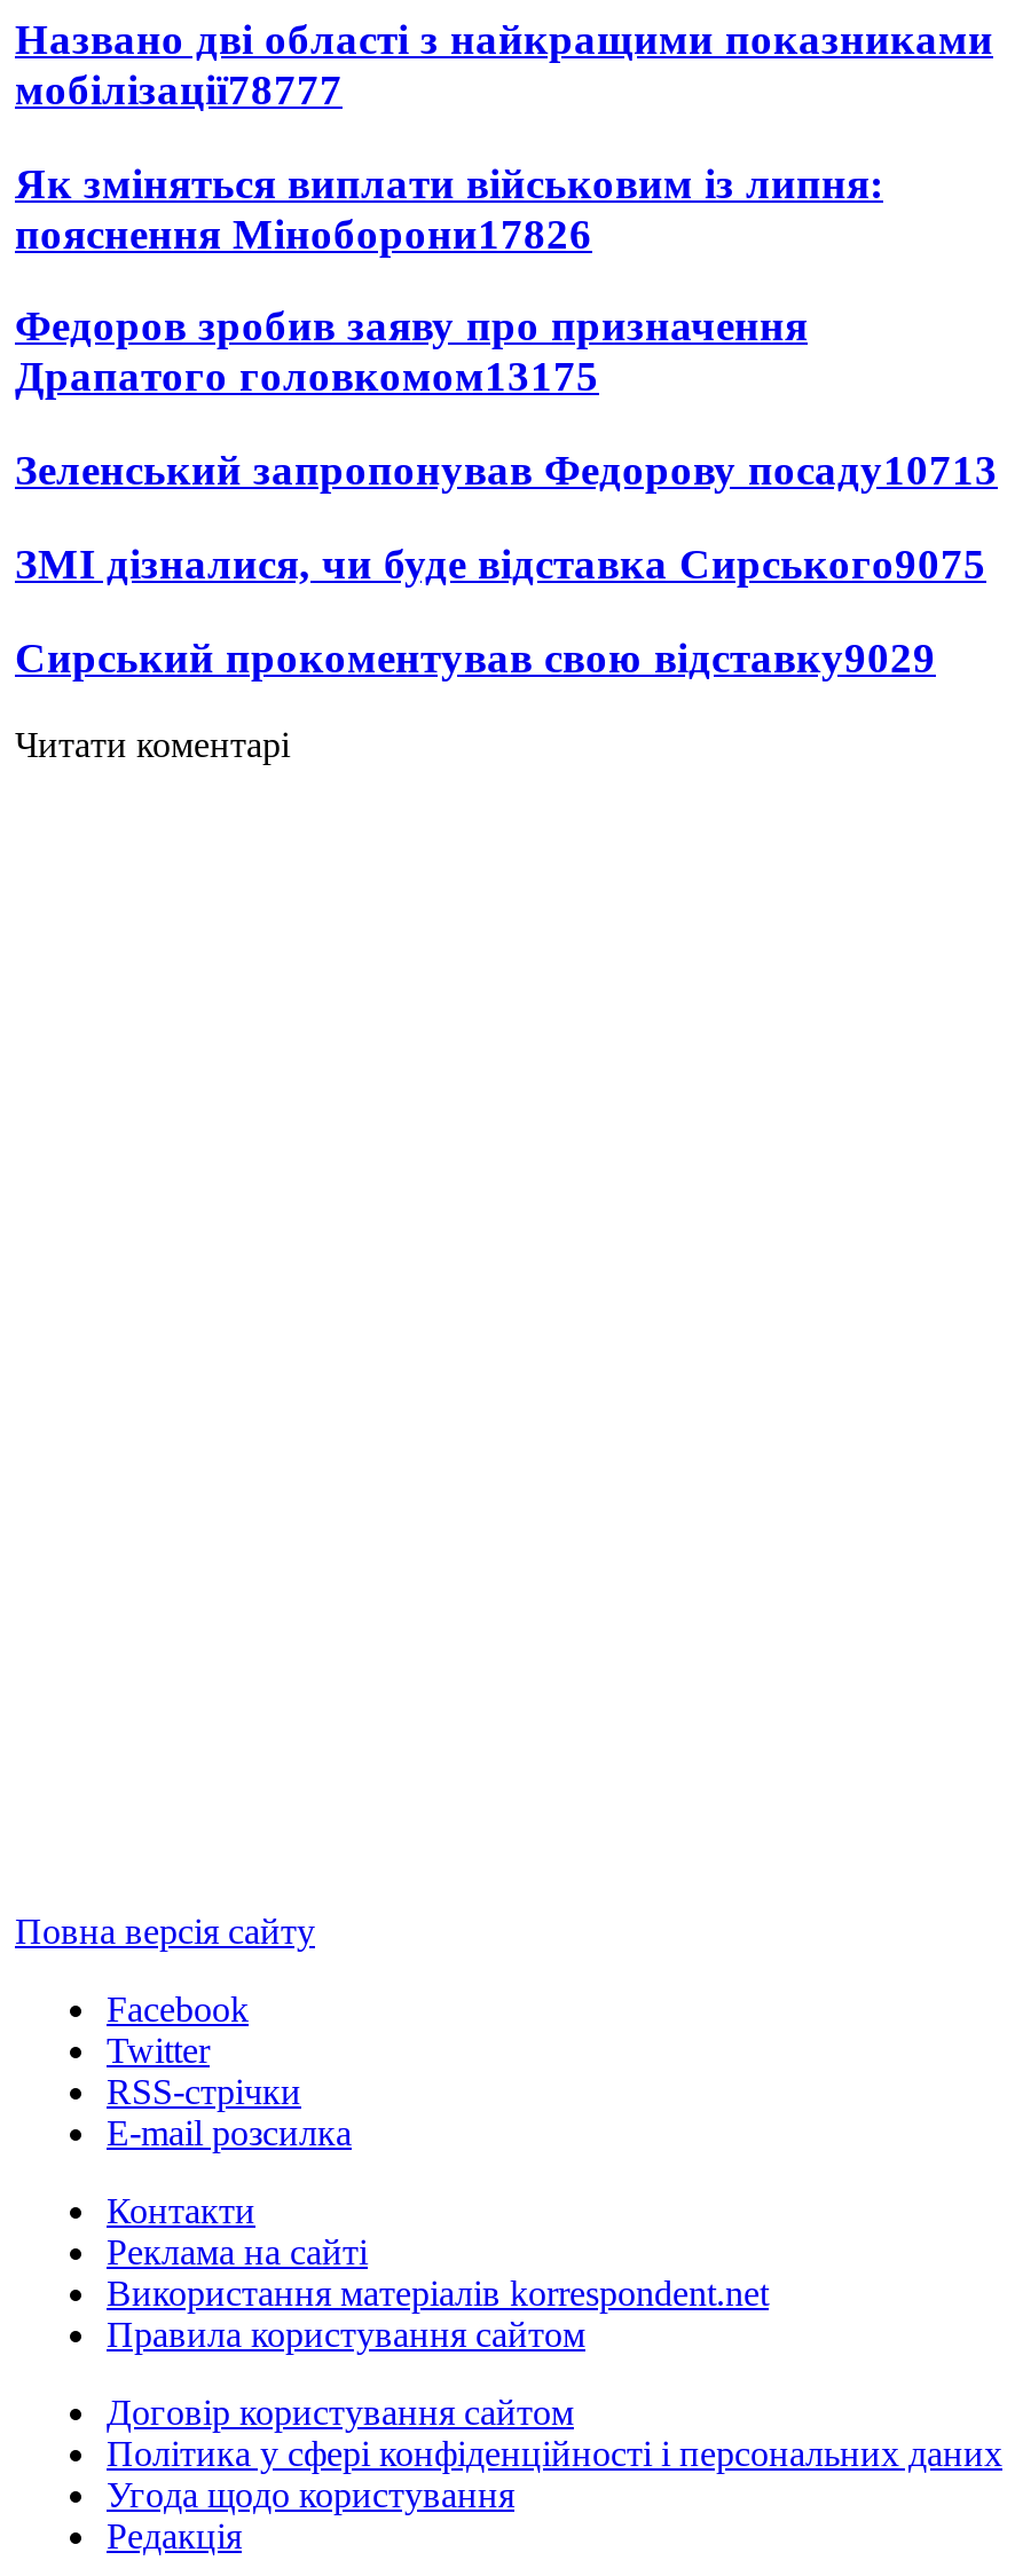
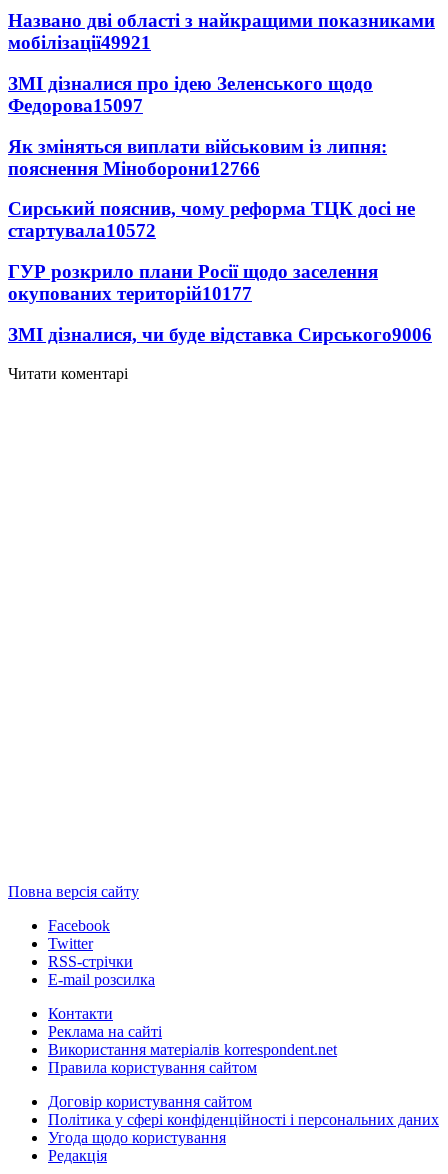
[15,66,343,114] мобілізації78777 -> [8,32,373,116] мобілізації49921 | ЗМІ дізналися про ідею Зеленського щодо | Федорова15097
moved [15,159,883,207] -> [8,136,387,157]: Як зміняться виплати військовим із липня:
[15,209,998,681] пояснення Міноборони17826 | Федоров зробив заяву про призначення | Драпатого головкомом13175 | Зеленський запропонував Федорову посаду10713 | ЗМІ дізналися, чи буде відставка Сирського9075 | Сирський прокоментував свою відставку9029 -> [8,158,432,345] пояснення Міноборони12766 | Сирський пояснив, чому реформа ТЦК досі не | стартувала10572 | ГУР розкрило плани Росії щодо заселення | окупованих територій10177 | ЗМІ дізналися, чи буде відставка Сирського9006

